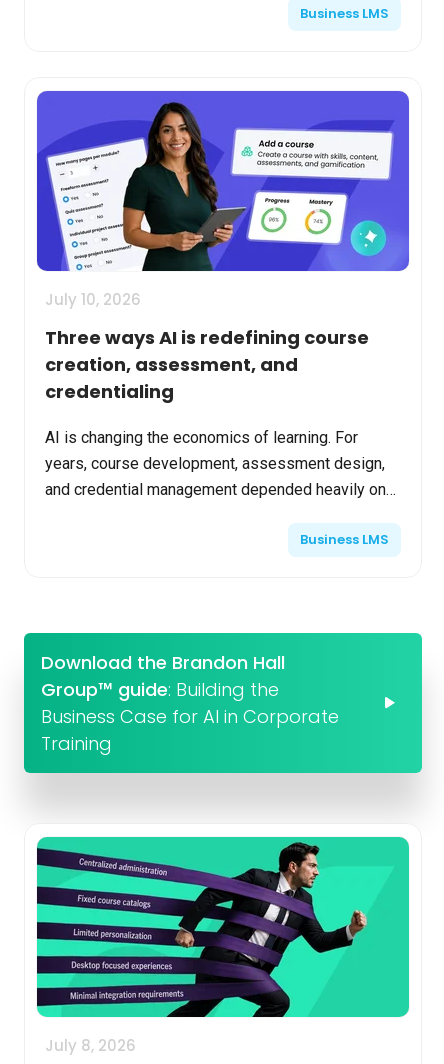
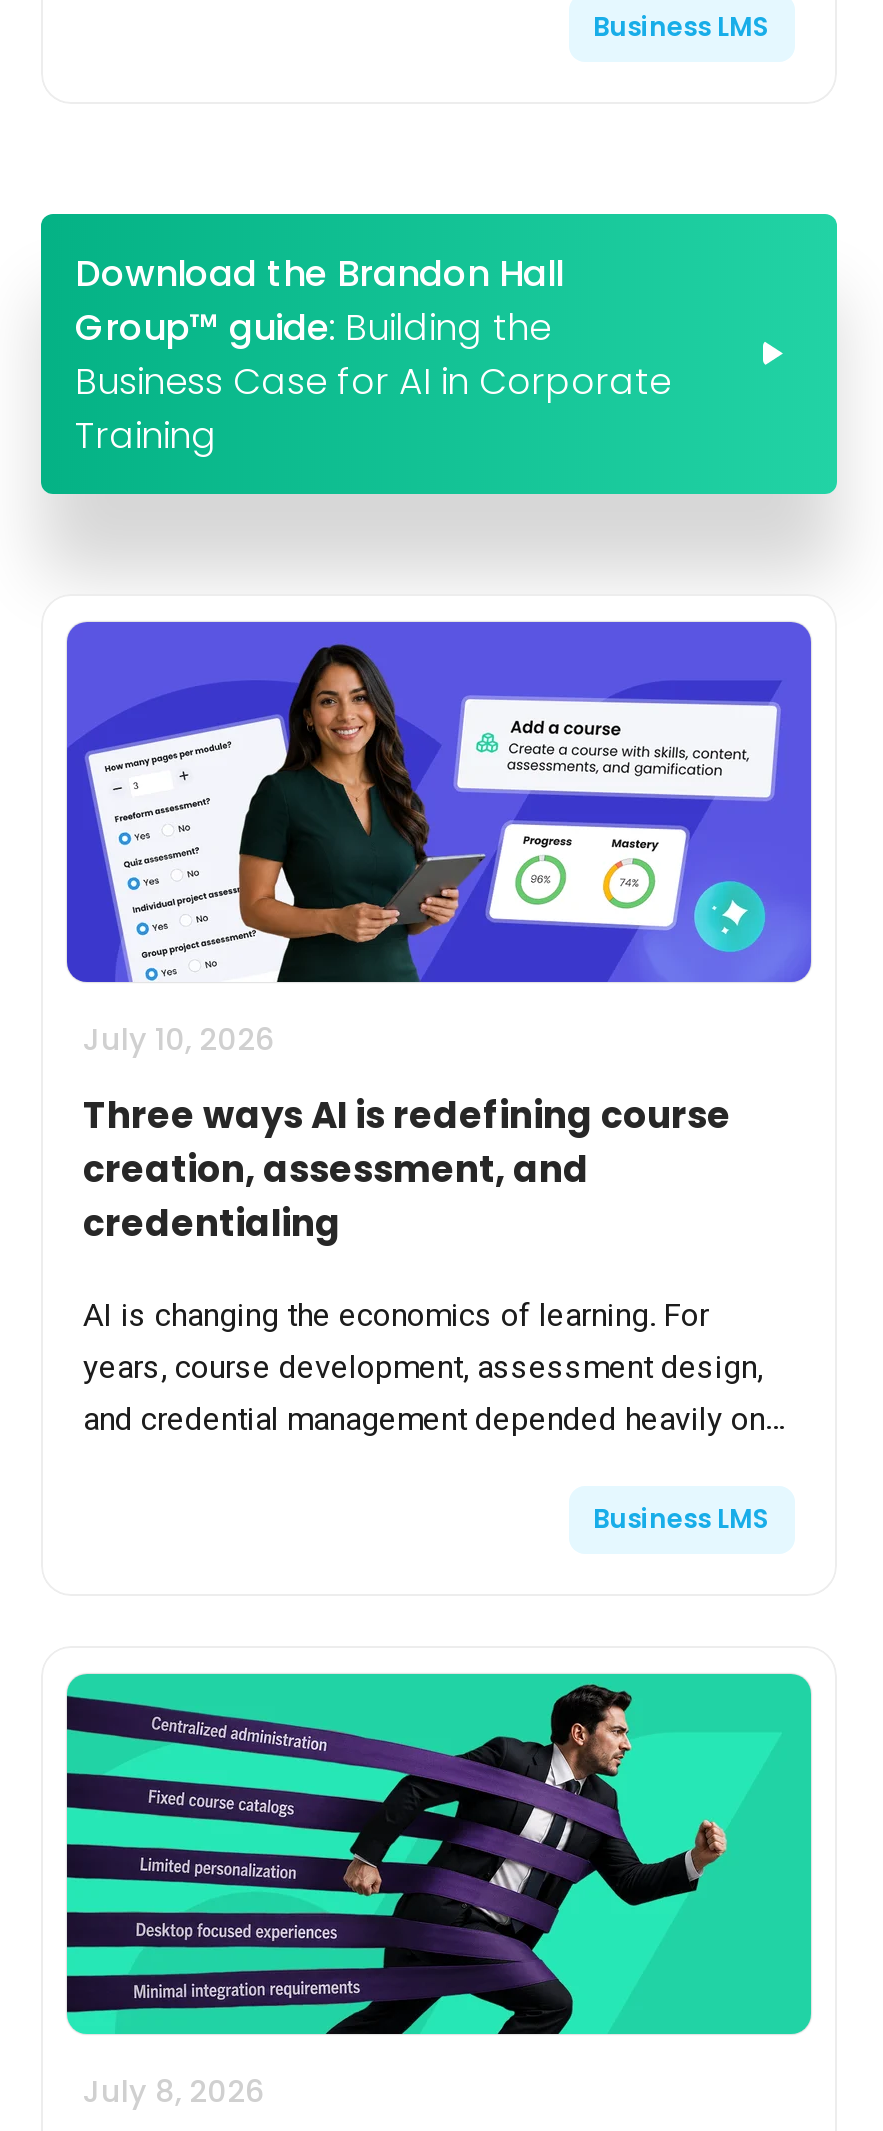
moved [42,100,389,549] -> [77,640,771,1537]: [image] | July 10, 2026 | Three ways AI is redefining course | ... | and credential management depended heavily on | Business LMS
moved [23,632,423,803] -> [39,212,839,552]: [image] | Download the Brandon Hall | Group™ guide: Building the | Business Case for AI in Corporate | Training

